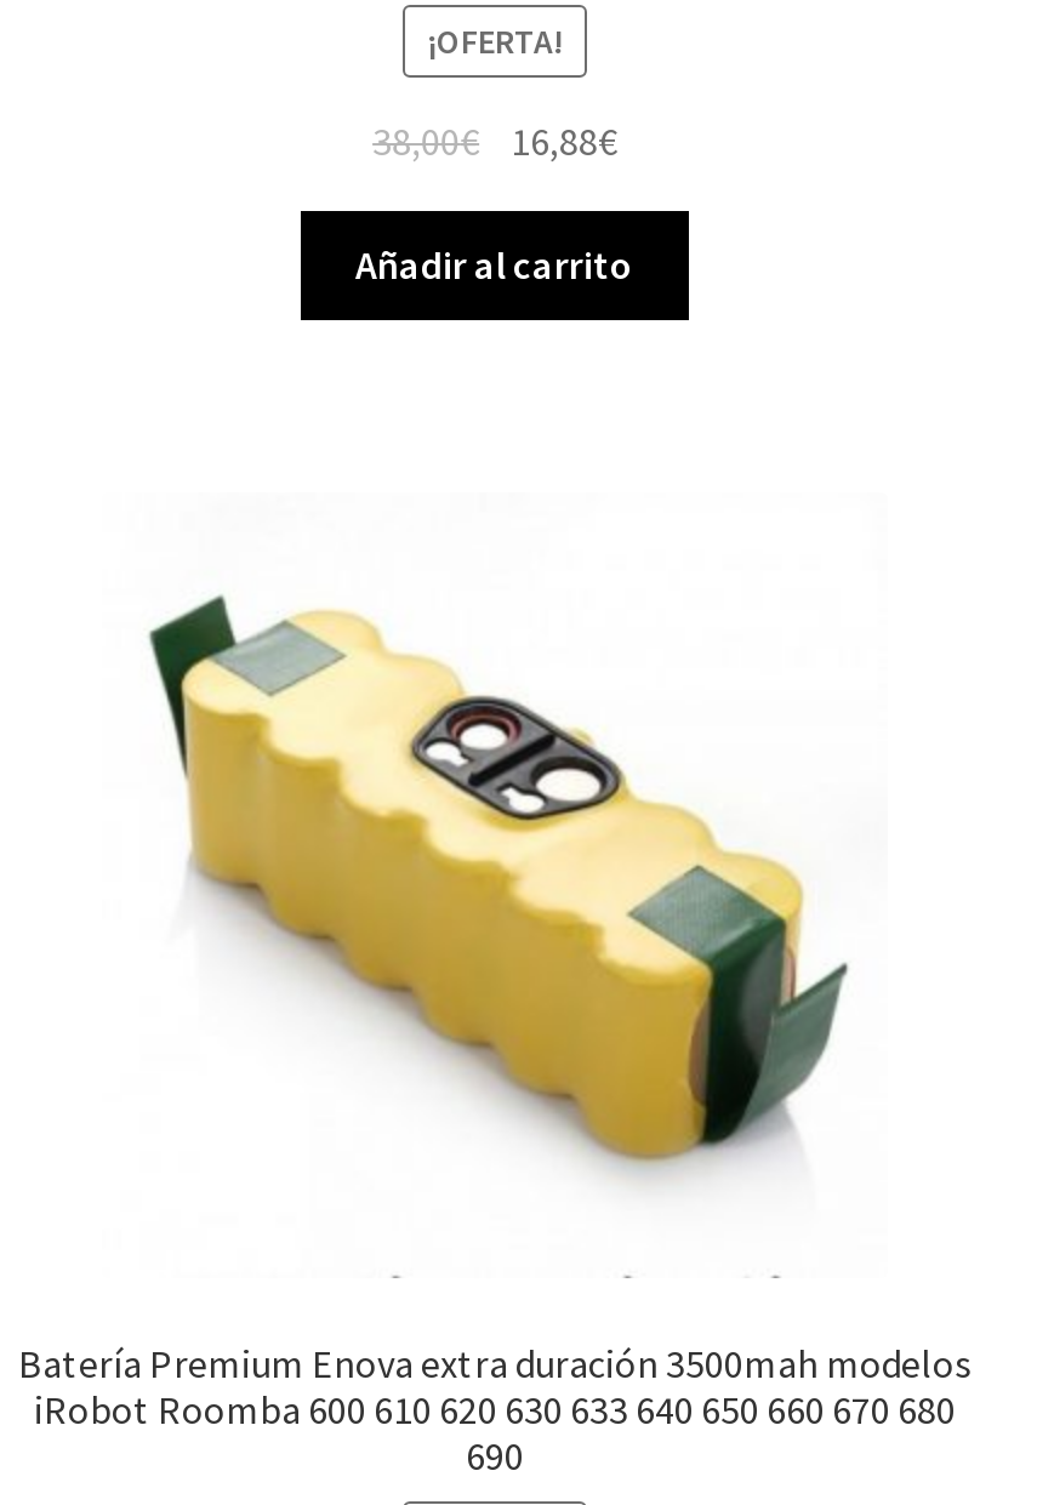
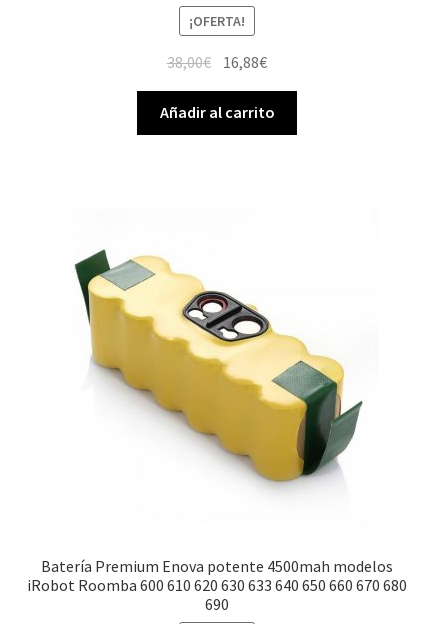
[18,1340,972,1388] Batería Premium Enova extra duración 3500mah modelos -> [41,556,393,576] Batería Premium Enova potente 4500mah modelos

